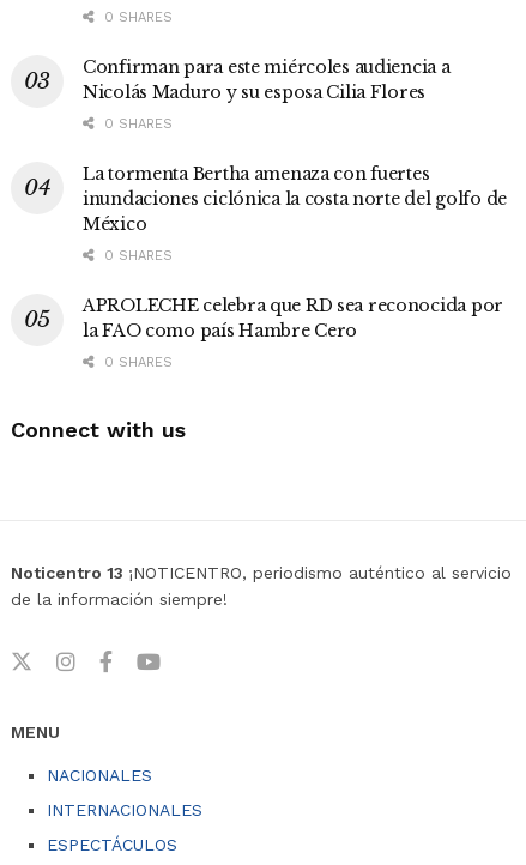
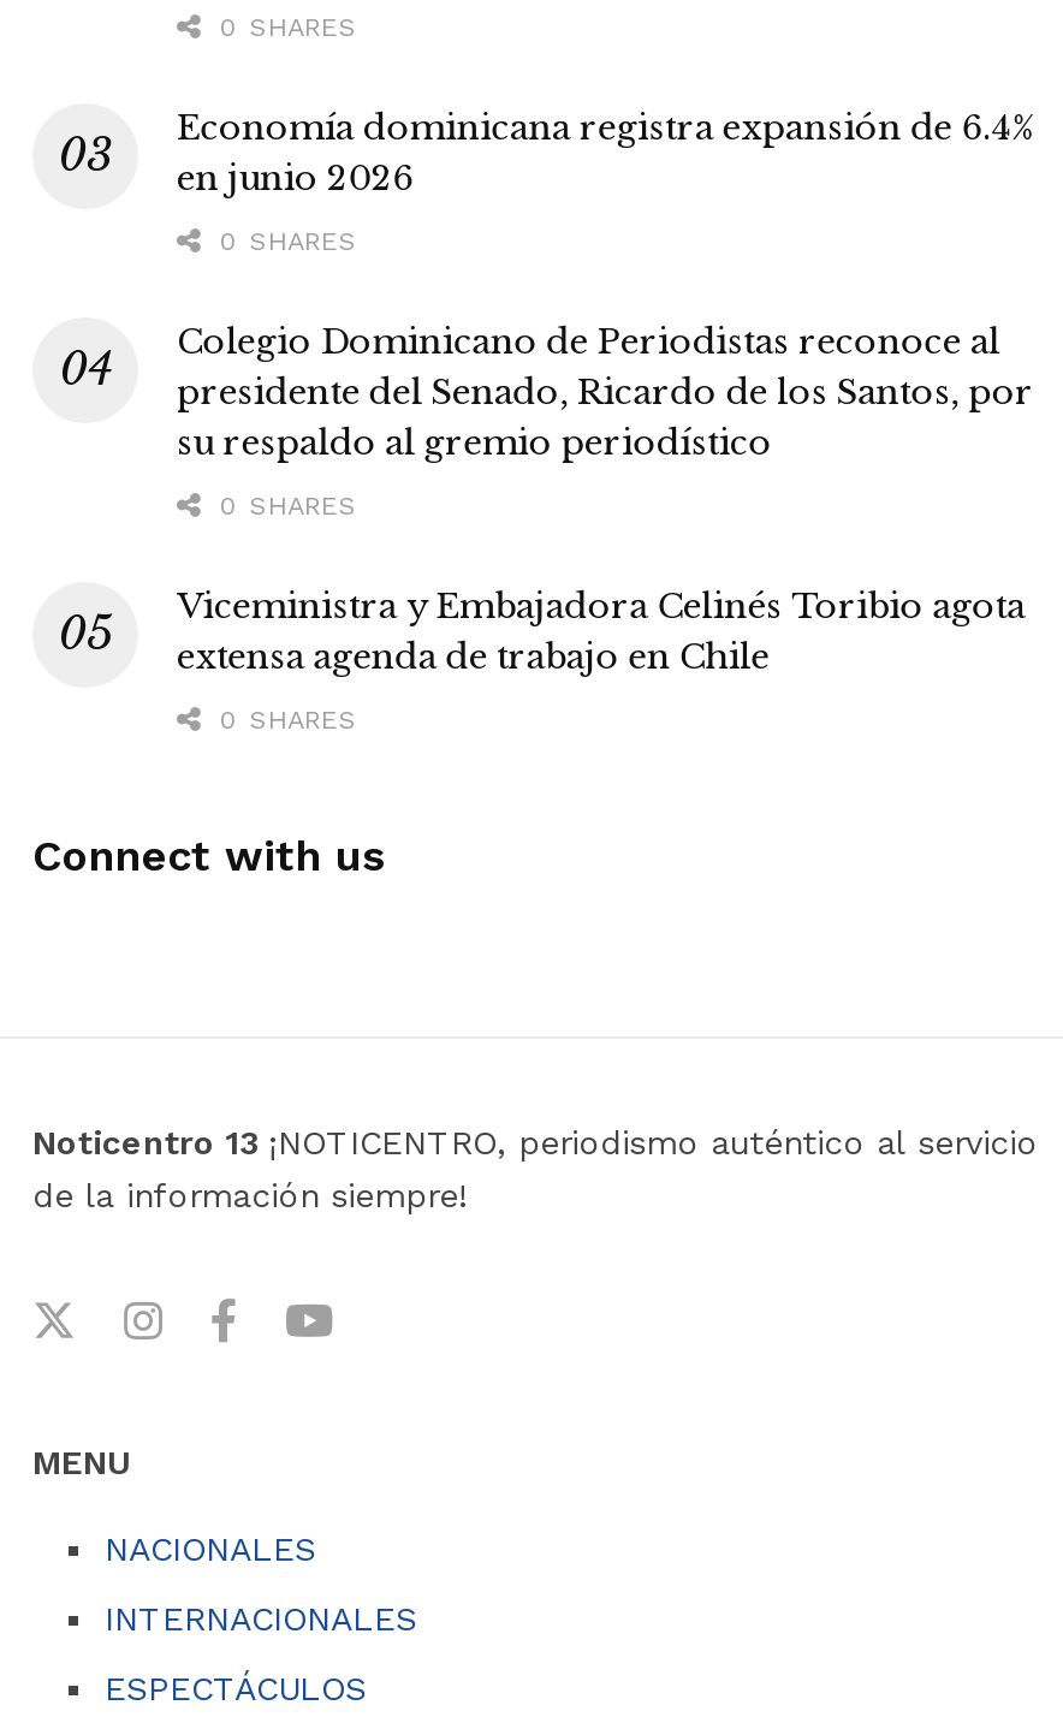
[83,56,450,103] Confirman para este miércoles audiencia a | Nicolás Maduro y su esposa Cilia Flores -> [177,105,1036,199] Economía dominicana registra expansión de 6.4% | en junio 2026
[83,163,507,234] La tormenta Bertha amenaza con fuertes | inundaciones ciclónica la costa norte del golfo de | México -> [177,319,1034,463] Colegio Dominicano de Periodistas reconoce al | presidente del Senado, Ricardo de los Santos, por | su respaldo al gremio periodístico
[83,294,503,341] APROLECHE celebra que RD sea reconocida por | la FAO como país Hambre Cero -> [177,584,1025,677] Viceministra y Embajadora Celinés Toribio agota | extensa agenda de trabajo en Chile

